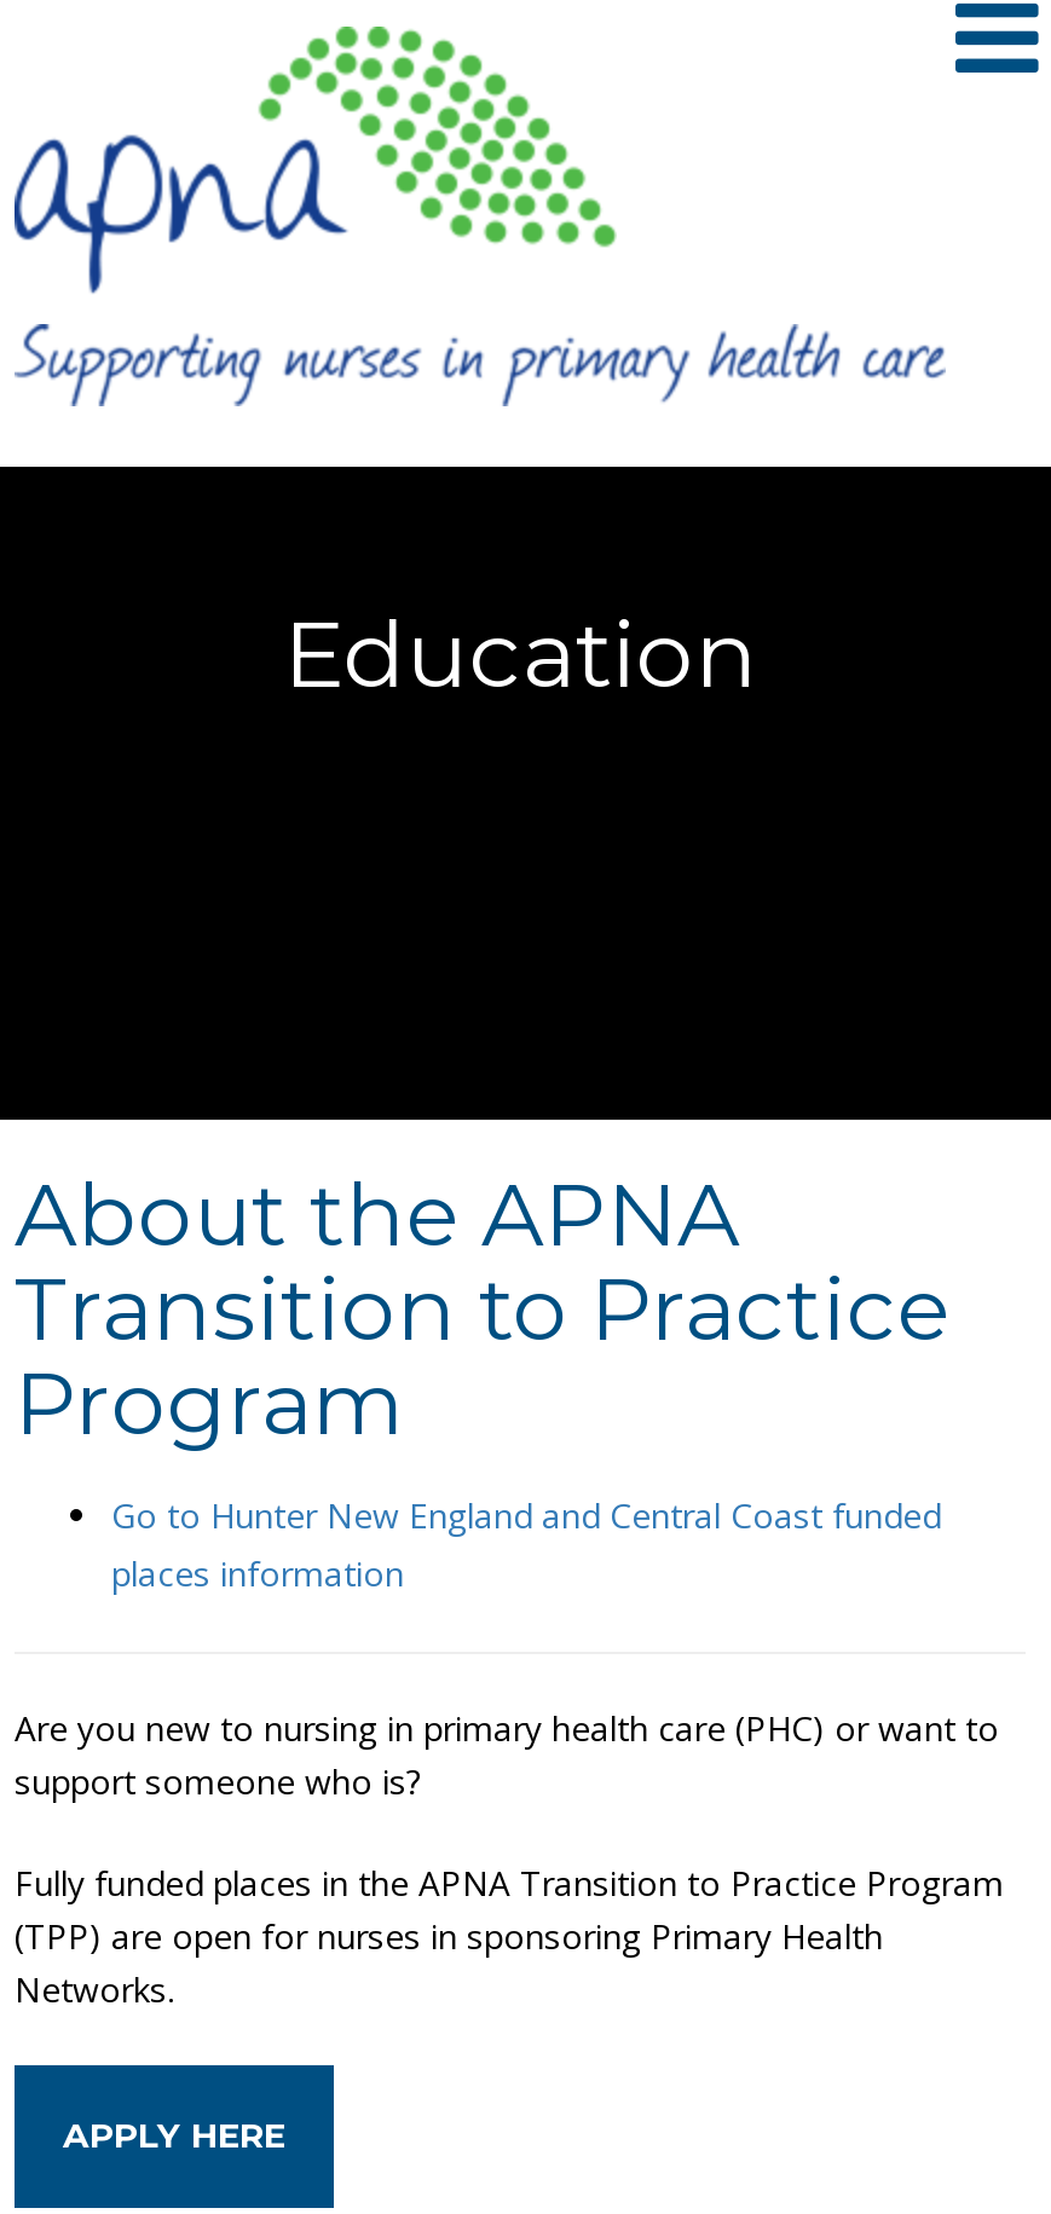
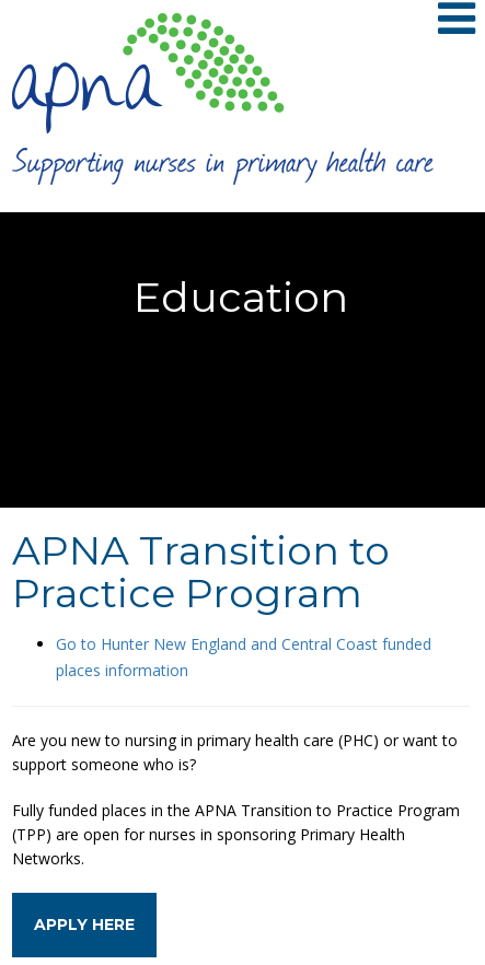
[15,1161,951,1456] About the APNA | Transition to Practice | Program -> [12,526,390,617] APNA Transition to | Practice Program

